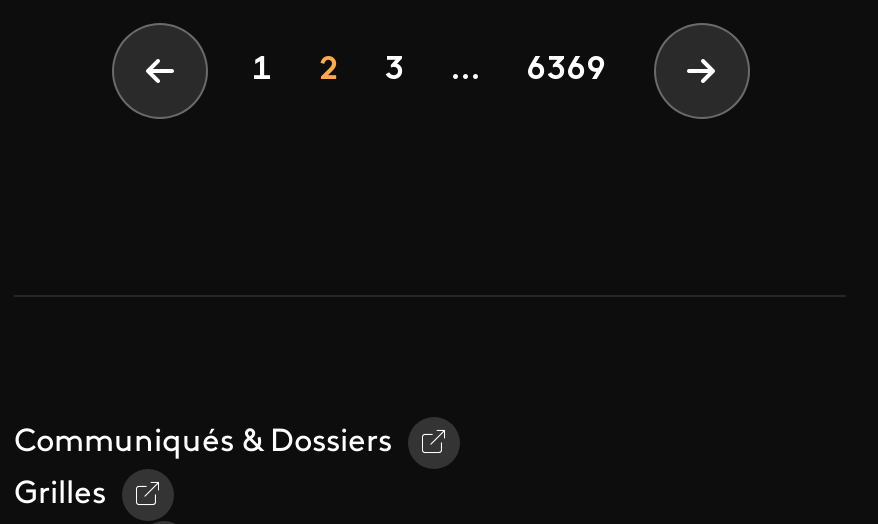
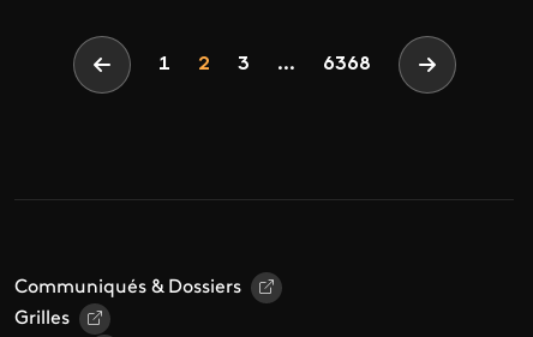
[527,54,607,86] 6369 -> [322,55,370,75] 6368

